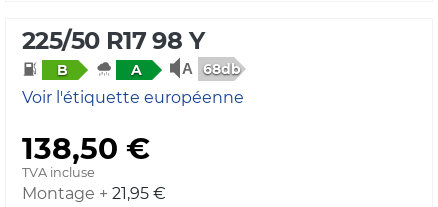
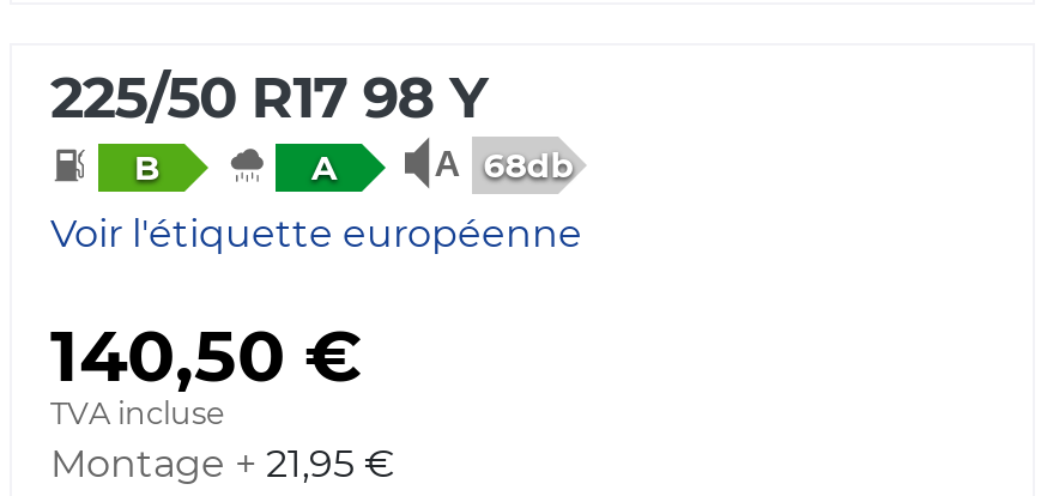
[22,130,150,166] 138,50 € -> [50,312,362,398] 140,50 €

